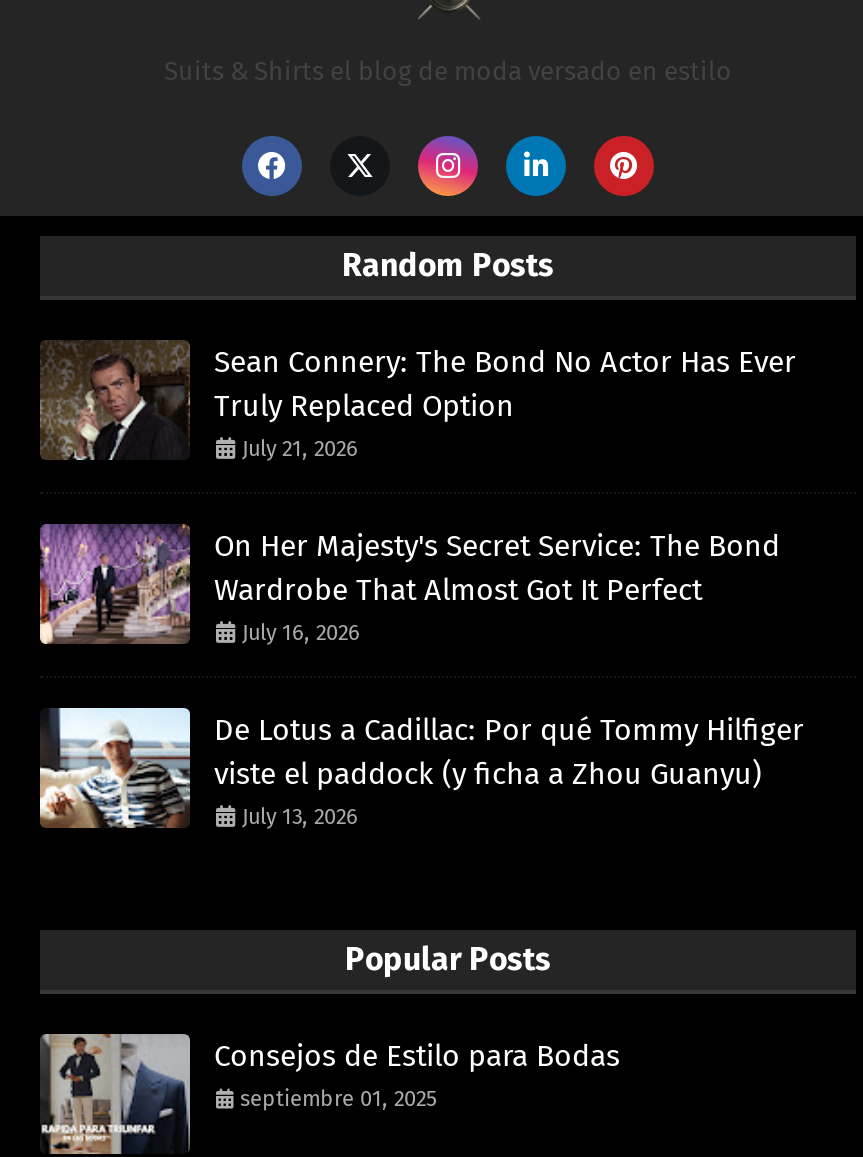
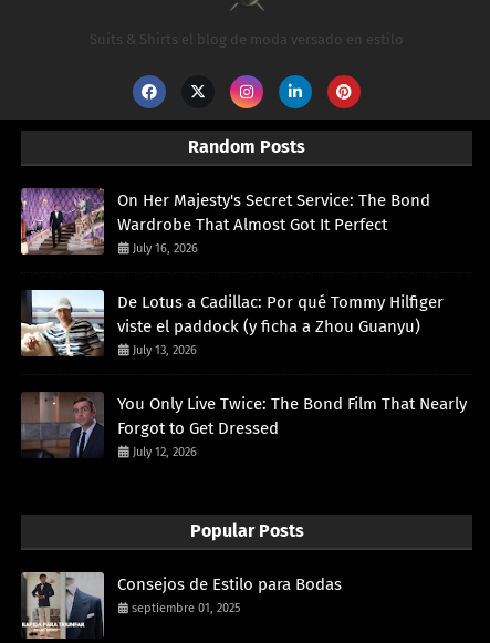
[40,344,796,462] [image] | Sean Connery: The Bond No Actor Has Ever | Truly Replaced Option | July 21, 2026 -> none
moved [36,522,804,830] -> [19,187,444,357]: [image] | On Her Majesty's Secret Service: The Bond | Wardrobe That Almost Got It Perfect | July 16, 2026 | De Lotus a Cadillac: Por qué Tommy Hilfiger | viste el paddock (y ficha a Zhou Guanyu) | July 13, 2026
none -> [21,392,467,459] [image] | You Only Live Twice: The Bond Film That Nearly | Forgot to Get Dressed | July 12, 2026

